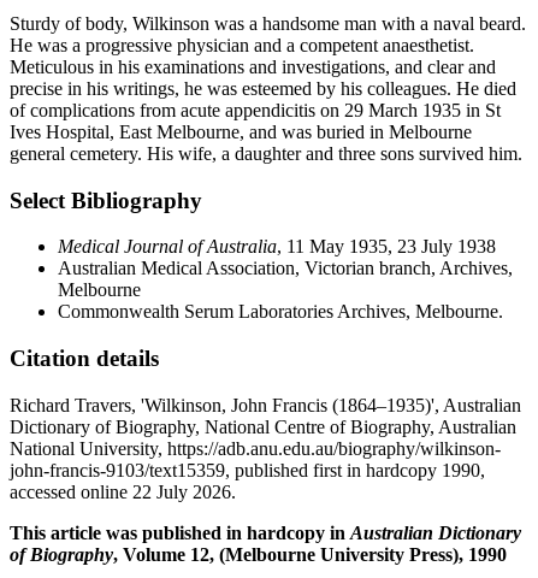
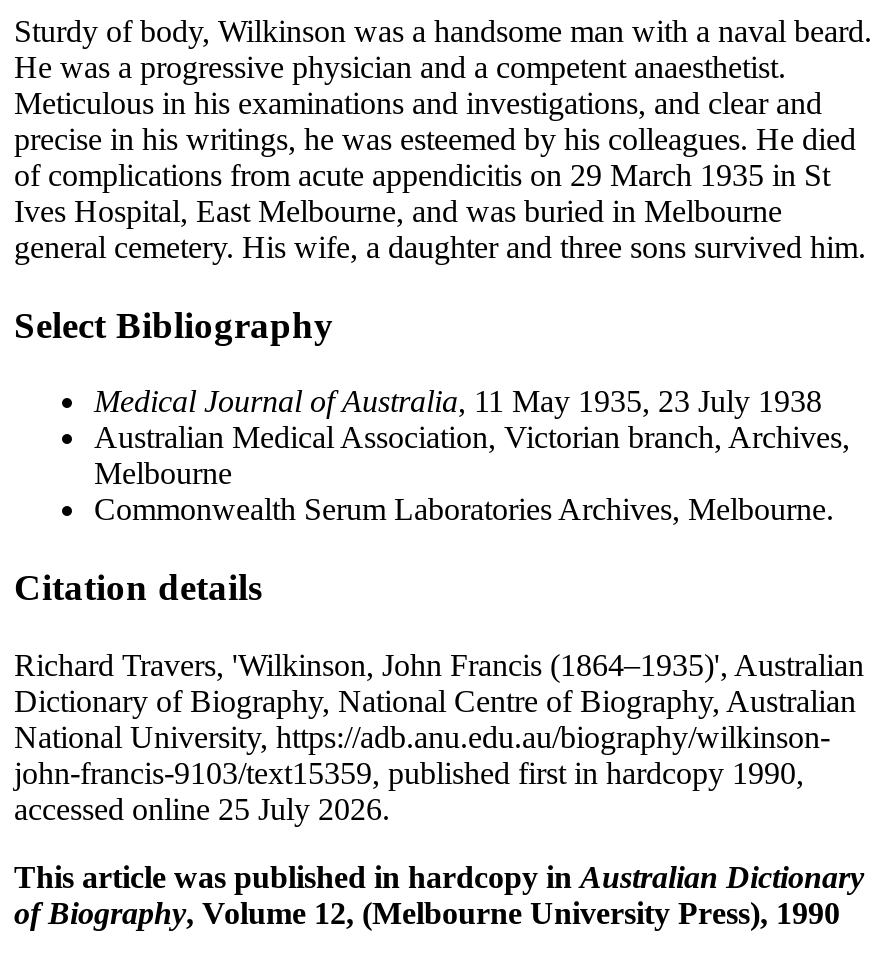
[10,481,236,502] accessed online 22 July 2026. -> [14,792,390,826] accessed online 25 July 2026.

